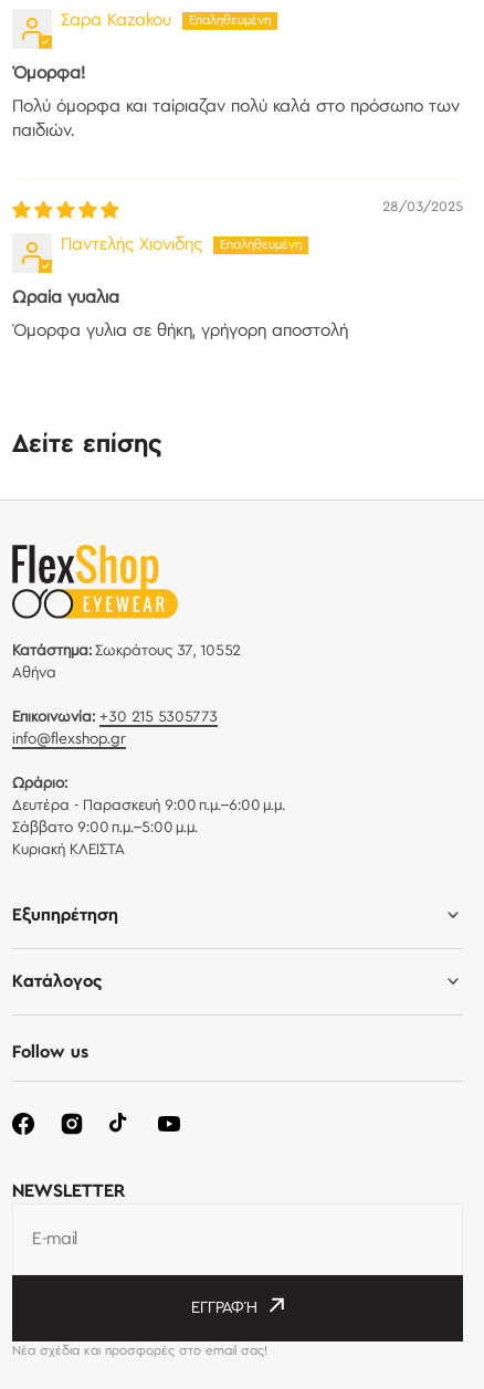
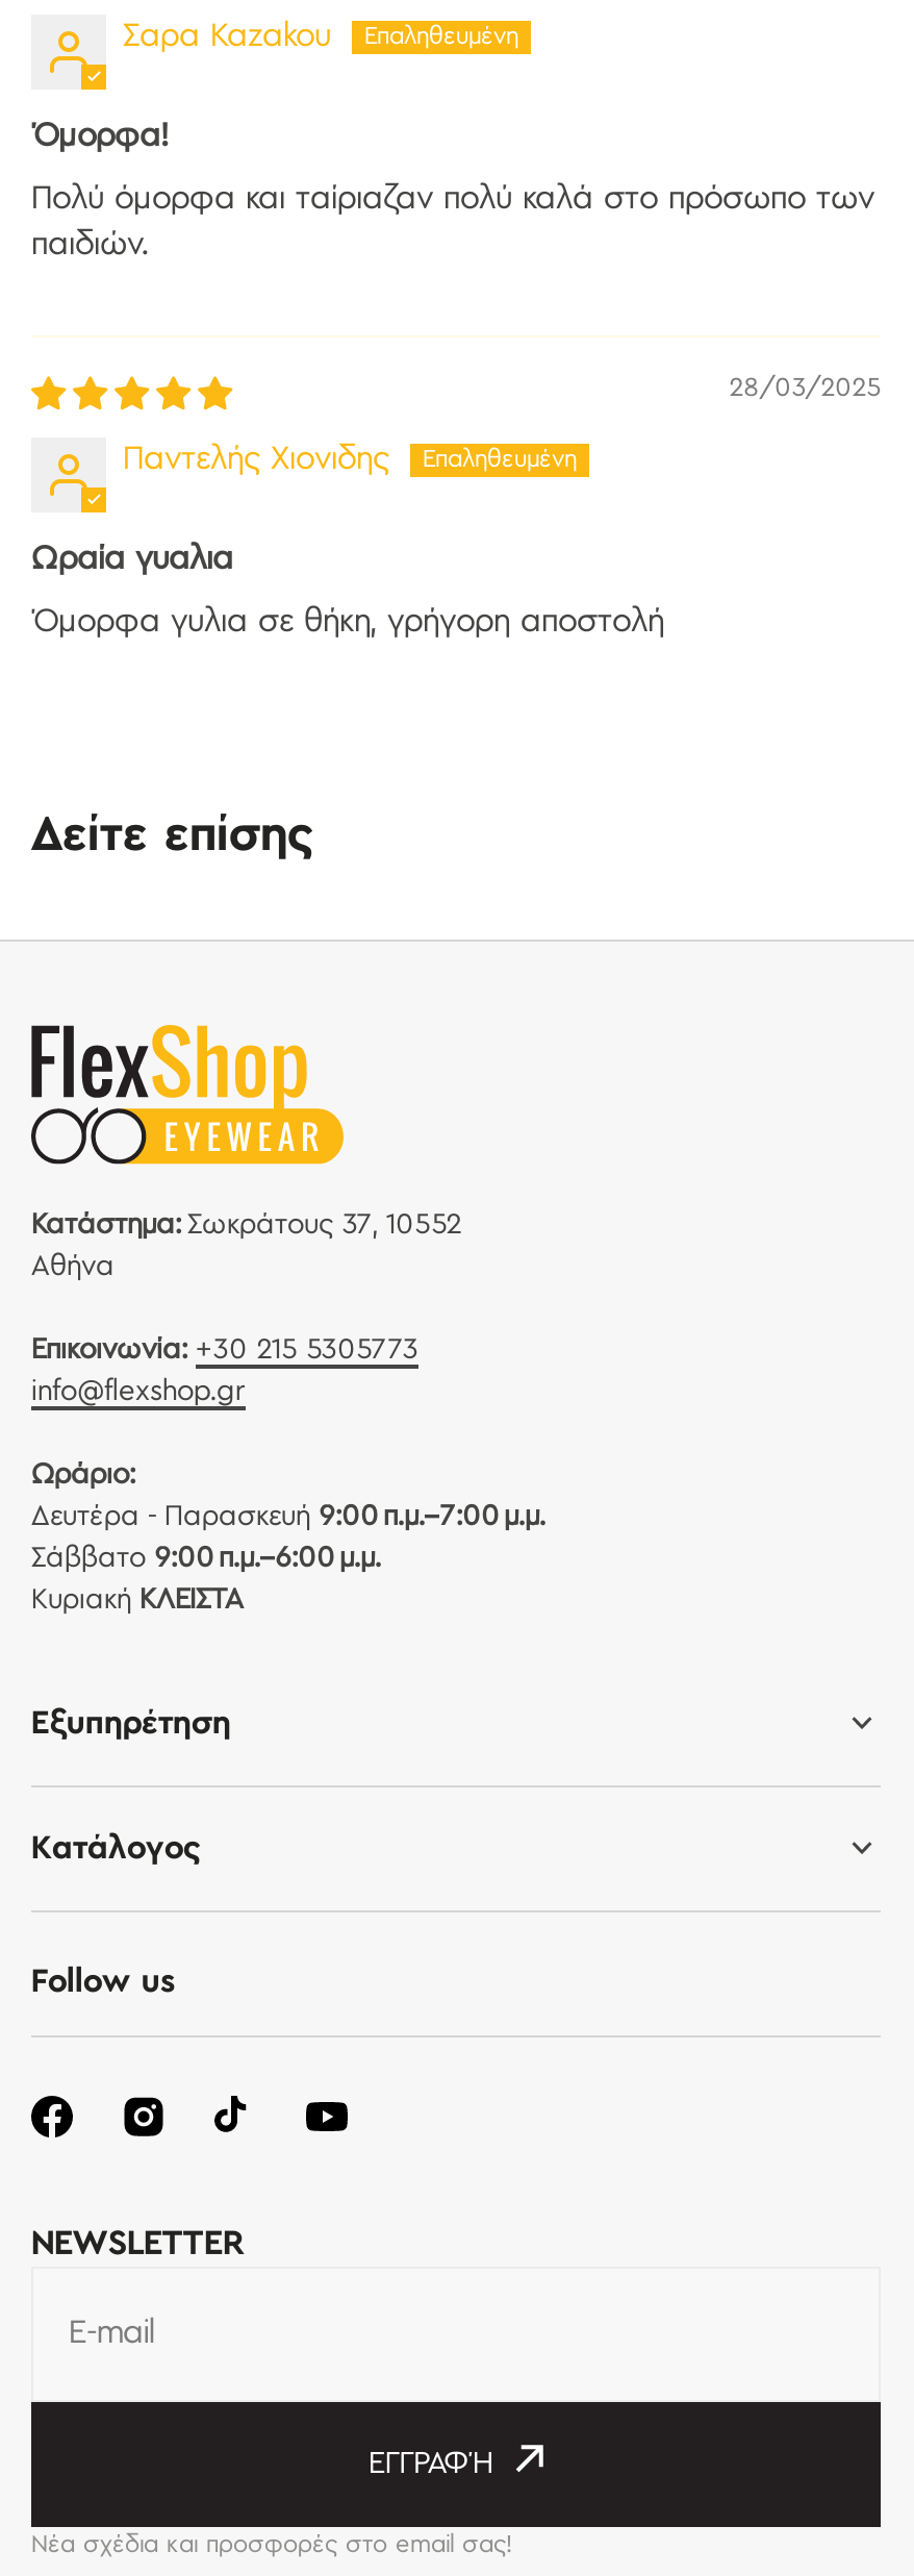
[12,796,285,814] Δευτέρα - Παρασκευή 9:00 π.μ.–6:00 μ.μ. -> [31,1499,545,1532] Δευτέρα - Παρασκευή 9:00 π.μ.–7:00 μ.μ.
[12,818,198,836] Σάββατο 9:00 π.μ.–5:00 μ.μ. -> [31,1541,381,1574] Σάββατο 9:00 π.μ.–6:00 μ.μ.

